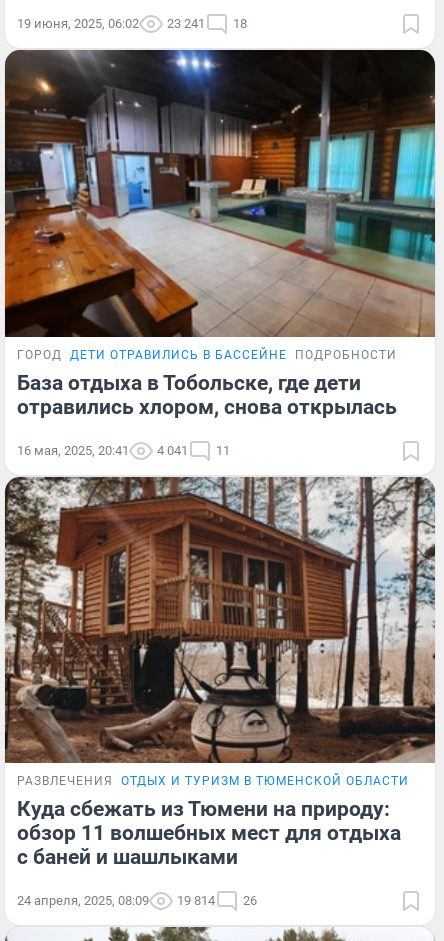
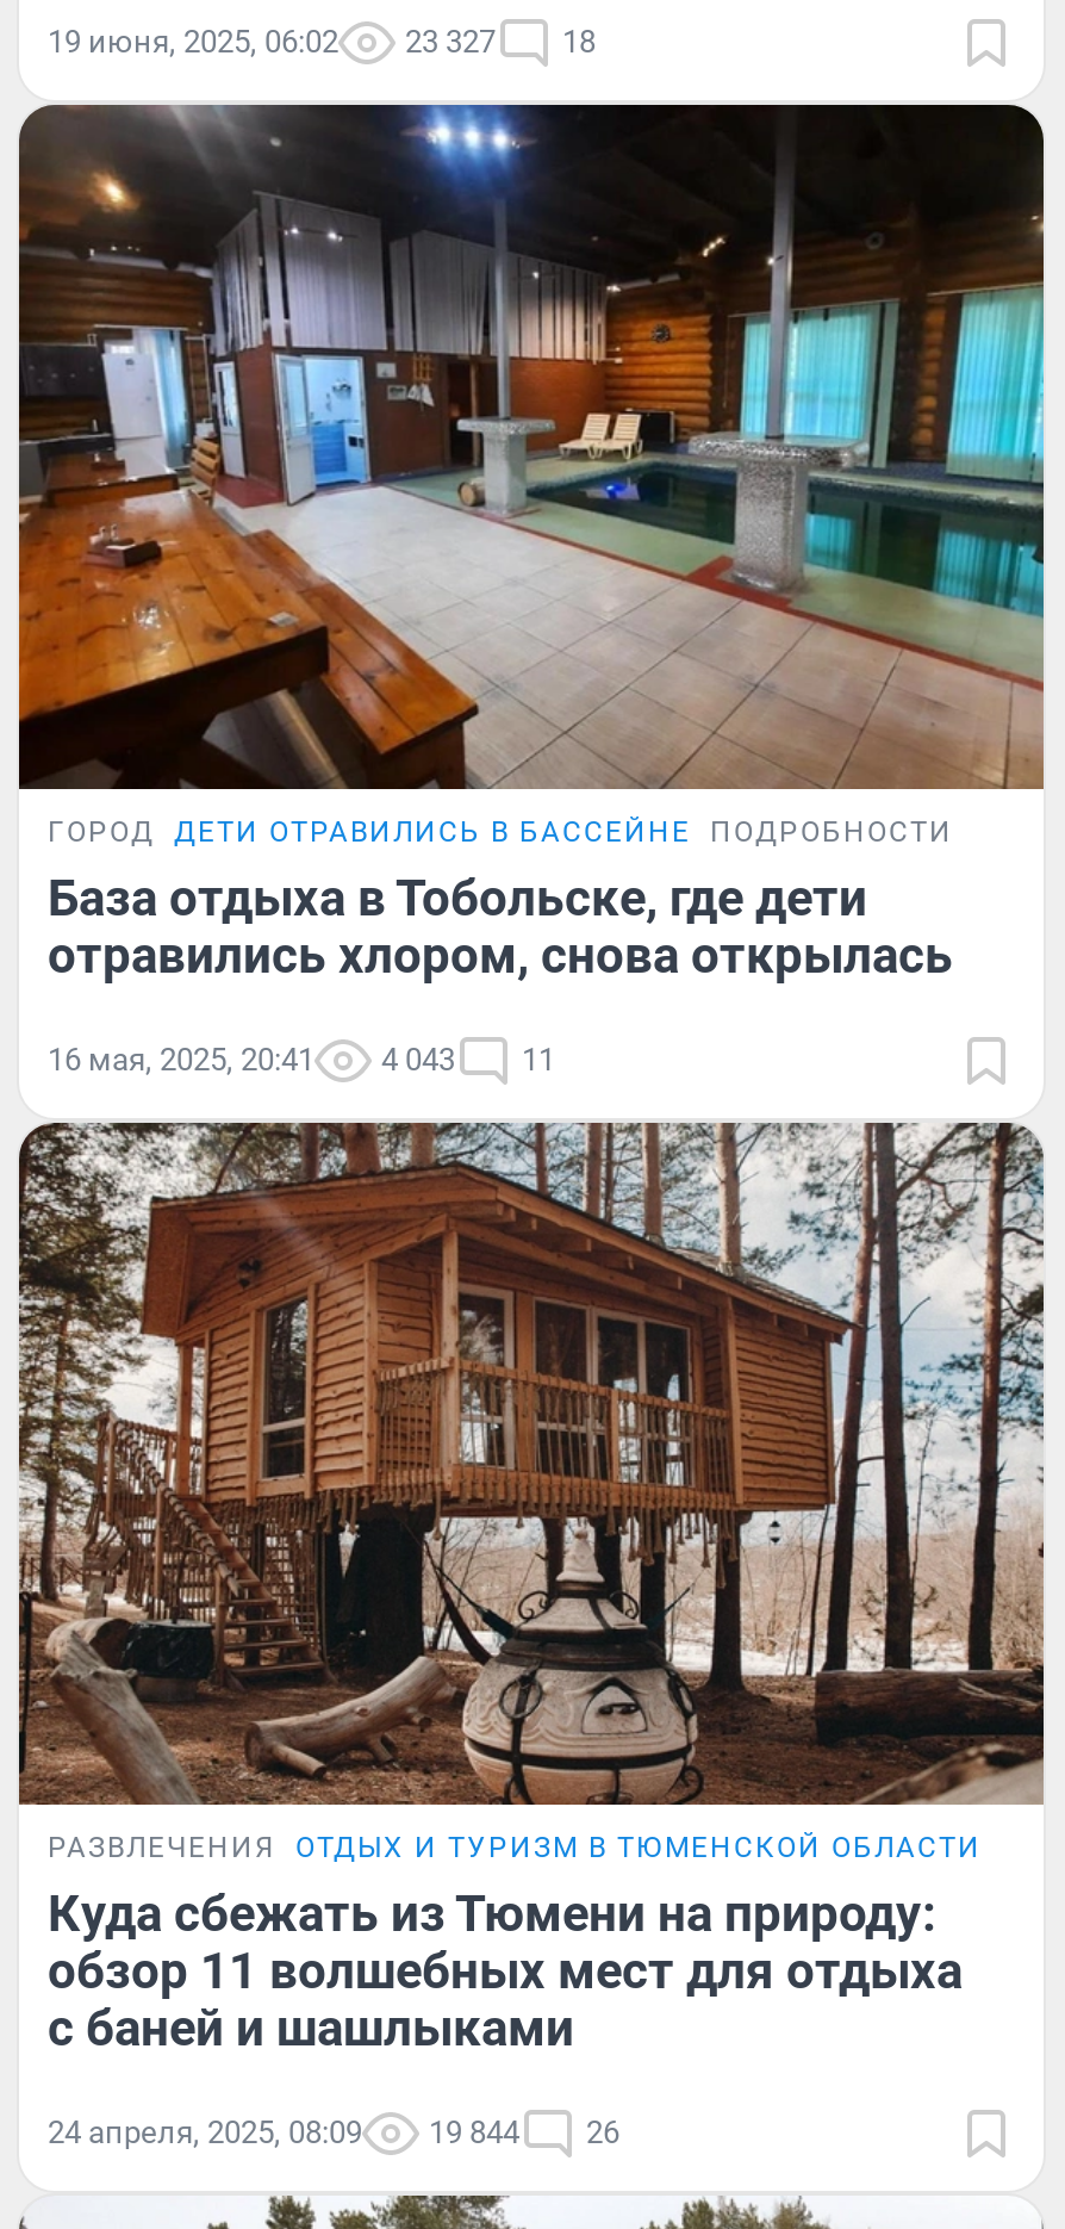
[17,16,247,31] 19 июня, 2025, 06:02 23 241 18 -> [48,24,596,59] 19 июня, 2025, 06:02 23 327 18
[17,443,230,458] 16 мая, 2025, 20:41 4 041 11 -> [48,1041,555,1077] 16 мая, 2025, 20:41 4 043 11
[17,893,257,908] 24 апреля, 2025, 08:09 19 814 26 -> [48,2115,619,2151] 24 апреля, 2025, 08:09 19 844 26

